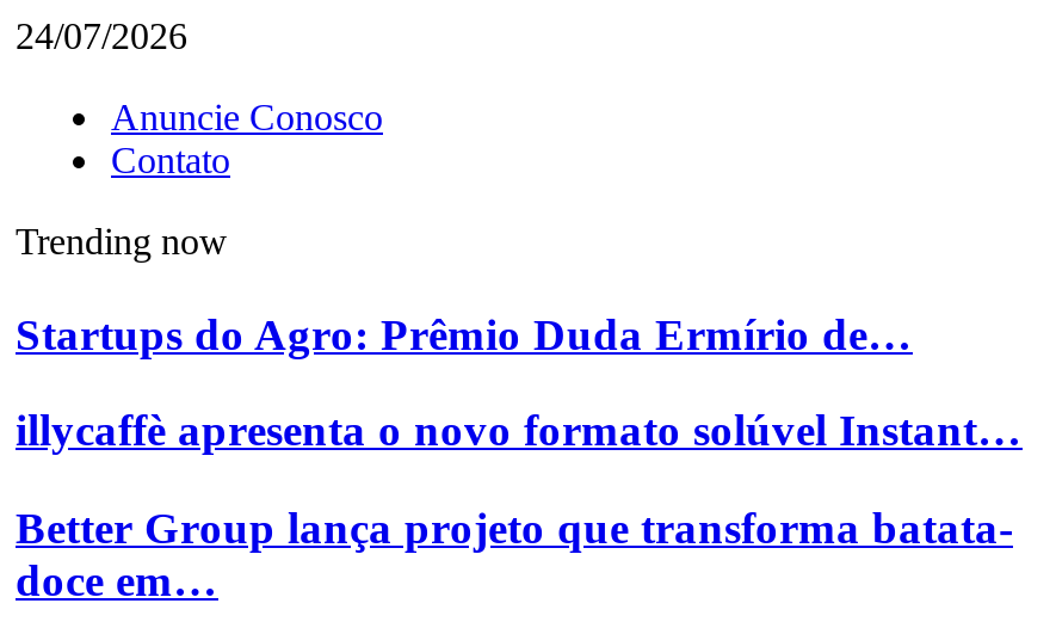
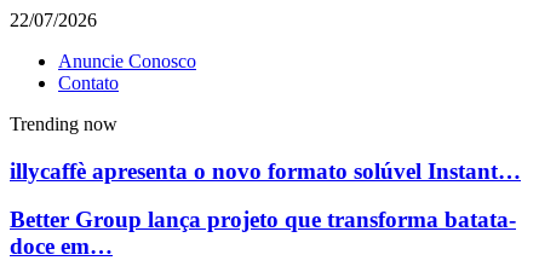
[16,16,187,56] 24/07/2026 -> [10,10,97,30] 22/07/2026
[16,309,913,359] Startups do Agro: Prêmio Duda Ermírio de… -> none

